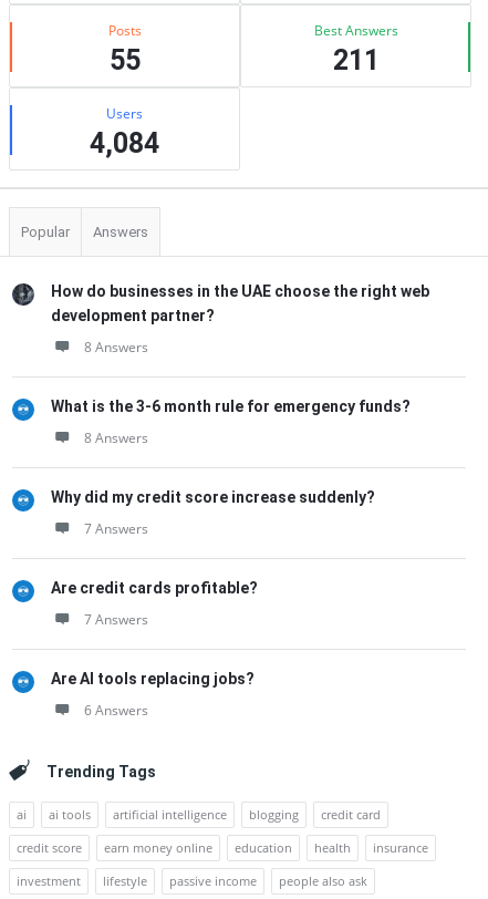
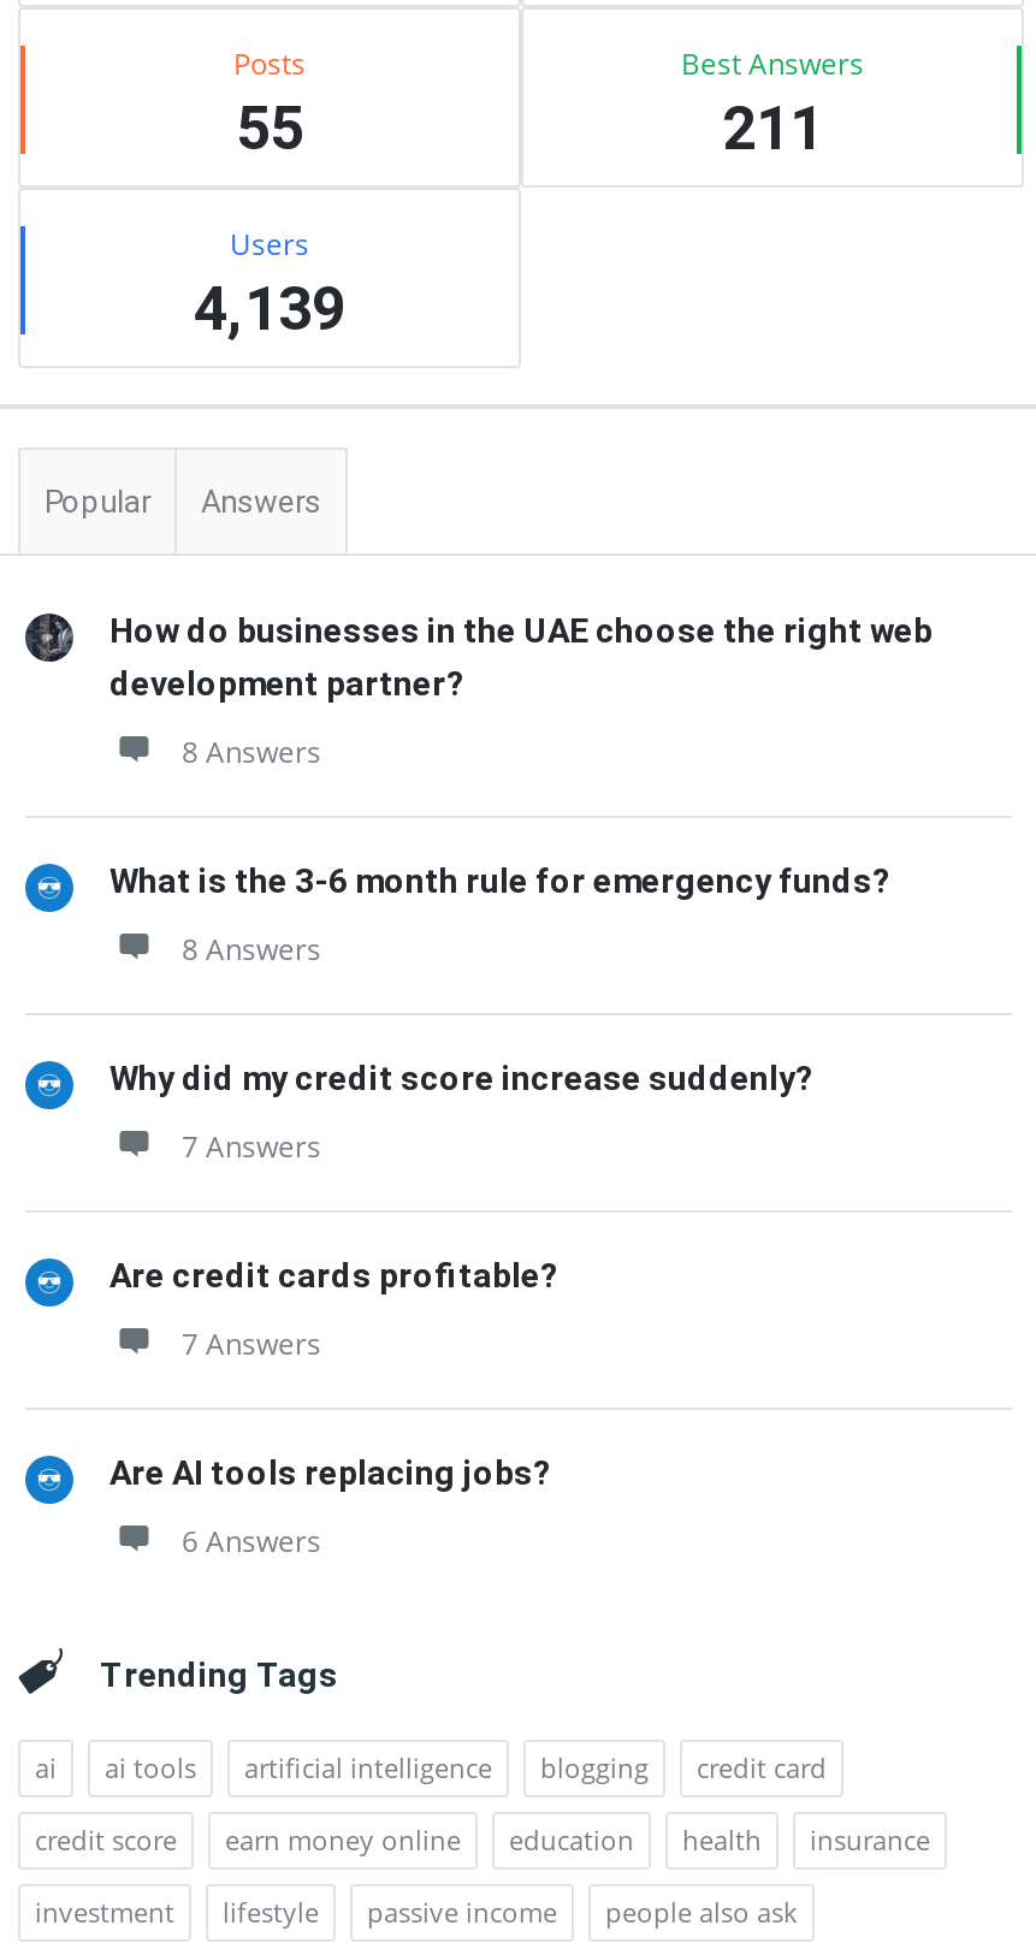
[90,127,159,159] 4,084 -> [194,274,345,344] 4,139

